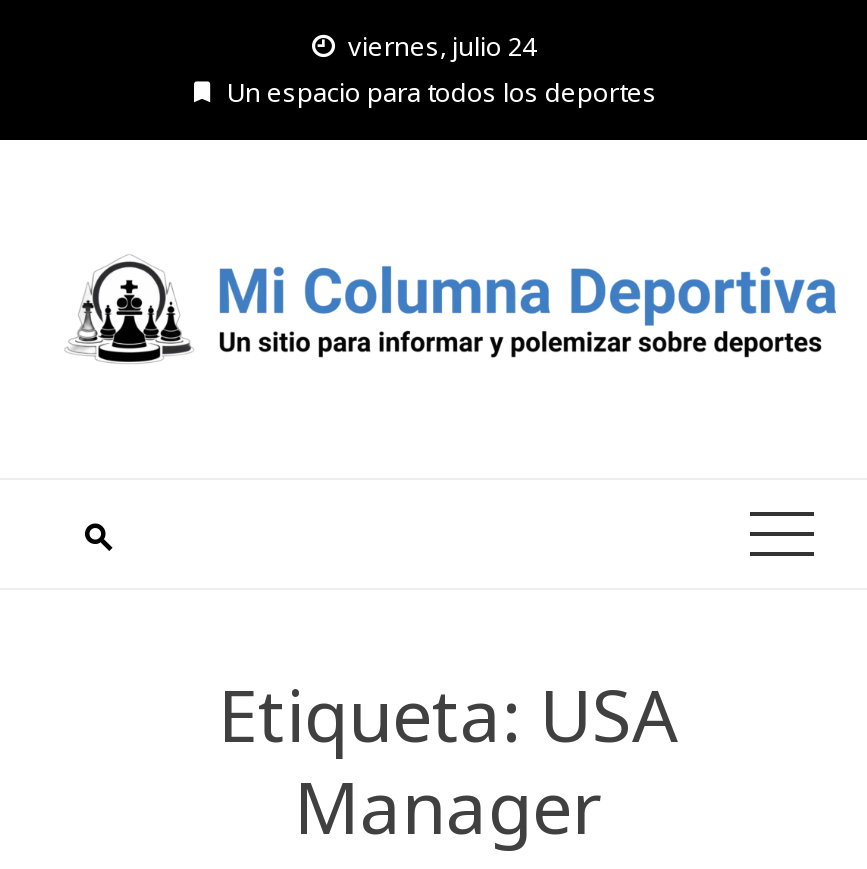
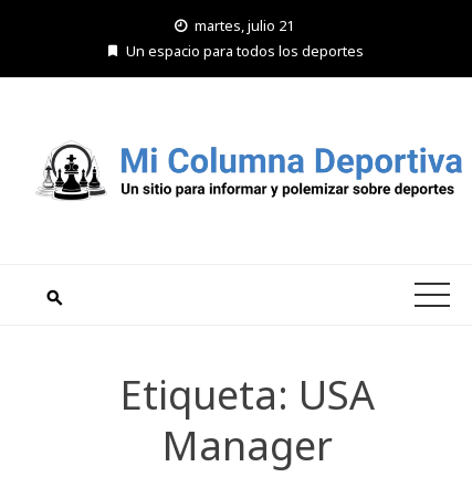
[348,28,536,64] viernes, julio 24 -> [195,15,294,35] martes, julio 21

